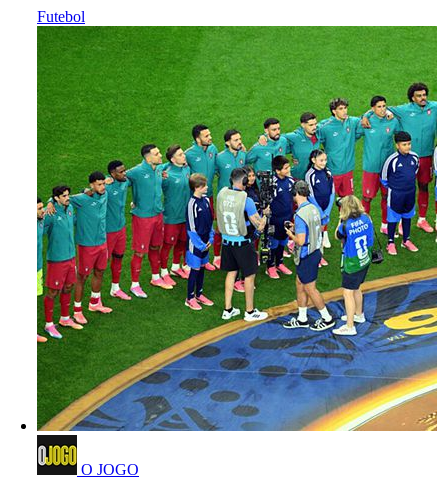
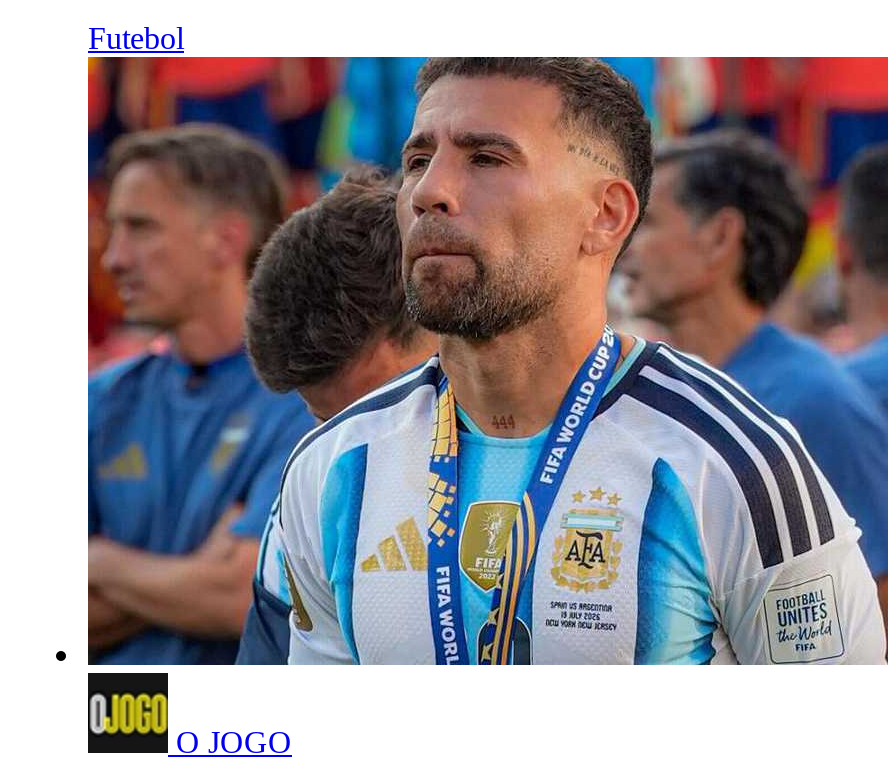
[36,25,434,432] [image] -> [86,55,882,667] [image]

